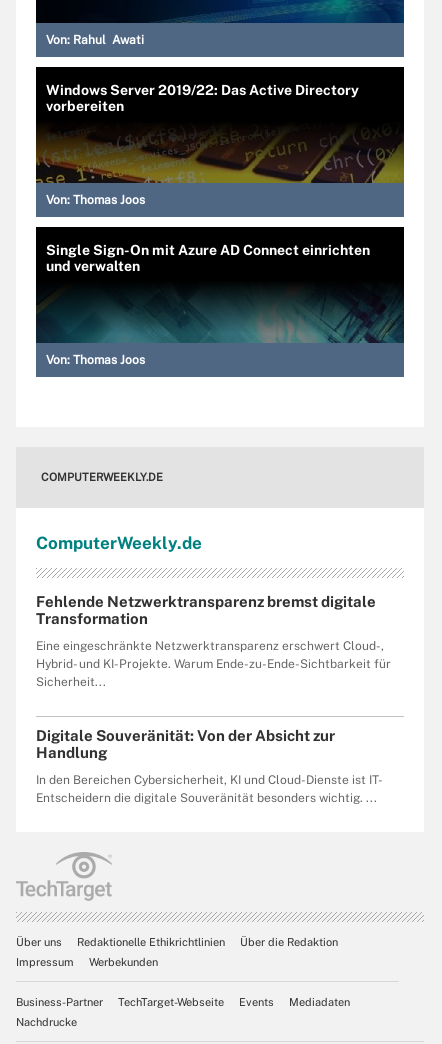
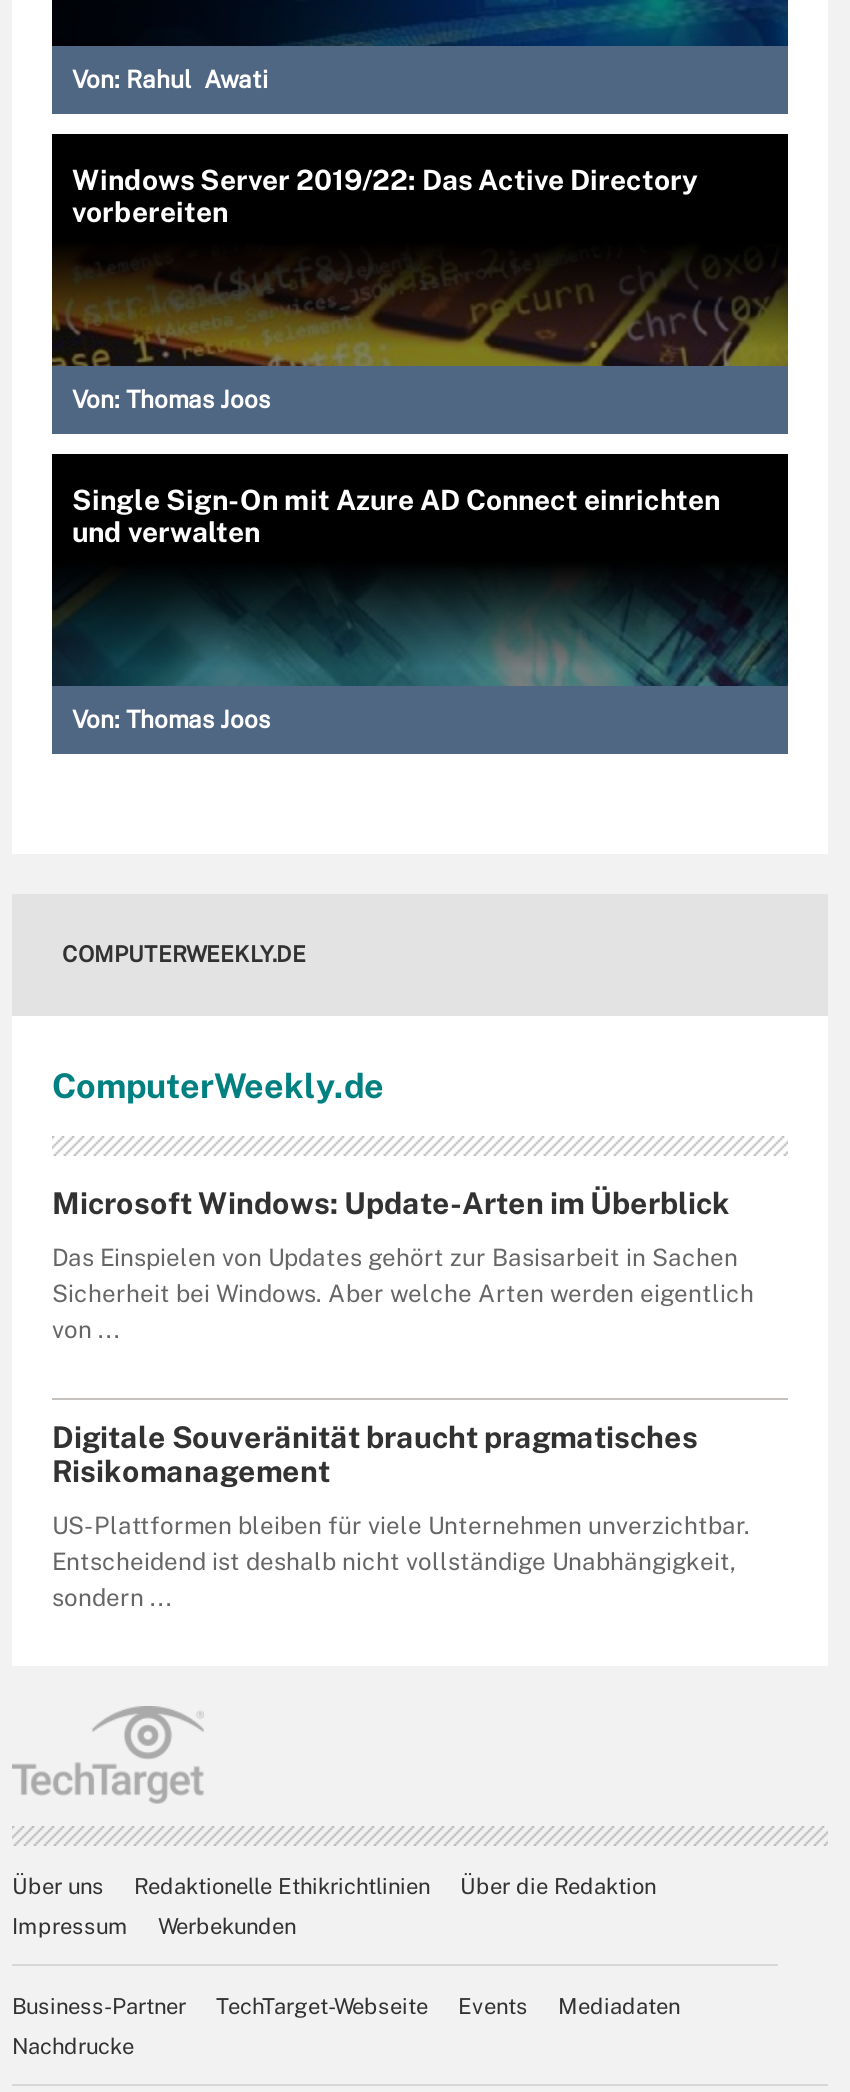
[36,593,376,627] Fehlende Netzwerktransparenz bremst digitale | Transformation -> [52,1186,730,1220] Microsoft Windows: Update-Arten im Überblick
[36,639,391,689] Eine eingeschränkte Netzwerktransparenz erschwert Cloud-, | Hybrid- und KI-Projekte. Warum Ende-zu-Ende-Sichtbarkeit für | Sicherheit... -> [52,1244,754,1344] Das Einspielen von Updates gehört zur Basisarbeit in Sachen | Sicherheit bei Windows. Aber welche Arten werden eigentlich | von ...
[36,727,335,761] Digitale Souveränität: Von der Absicht zur | Handlung -> [52,1420,698,1488] Digitale Souveränität braucht pragmatisches | Risikomanagement
[36,773,383,805] In den Bereichen Cybersicherheit, KI und Cloud-Dienste ist IT- | Entscheidern die digitale Souveränität besonders wichtig. ... -> [52,1512,750,1612] US-Plattformen bleiben für viele Unternehmen unverzichtbar. | Entscheidend ist deshalb nicht vollständige Unabhängigkeit, | sondern ...

